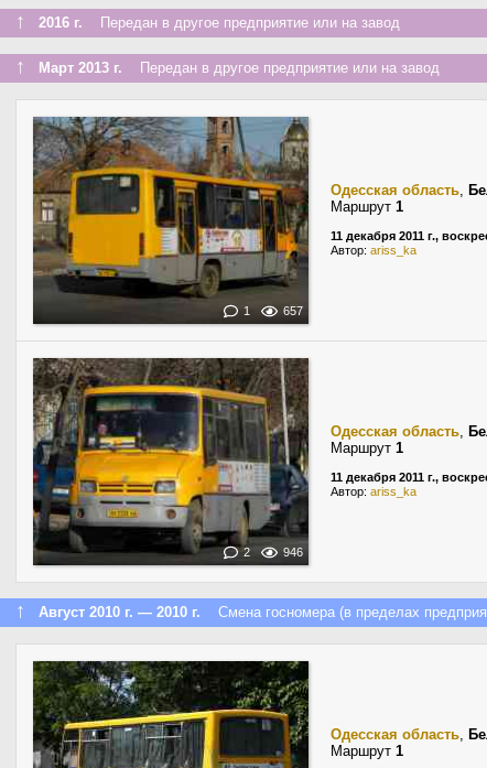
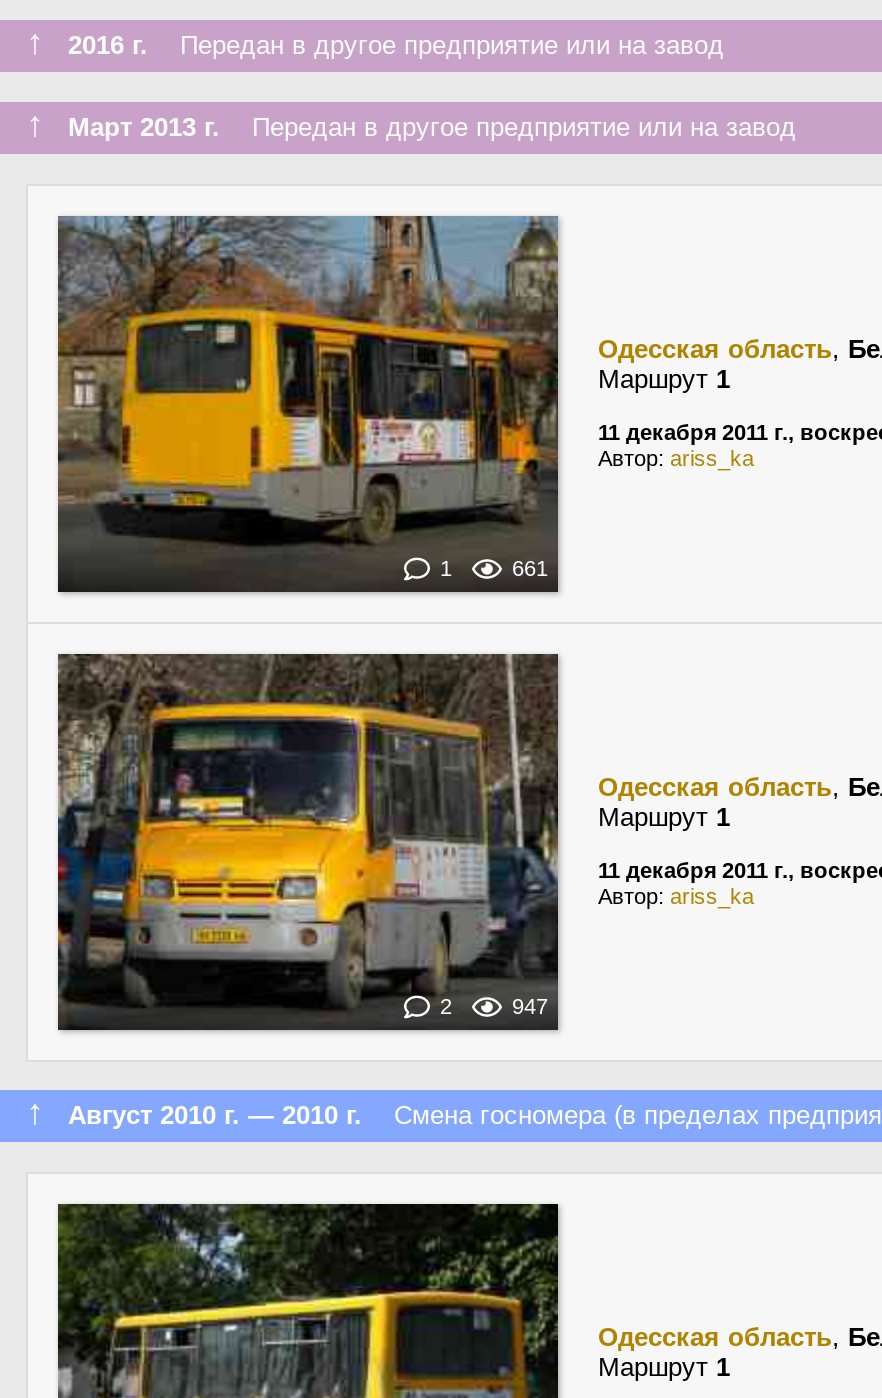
[283,304,303,317] 657 -> [512,556,548,580] 661
[283,545,303,558] 946 -> [512,994,548,1018] 947

